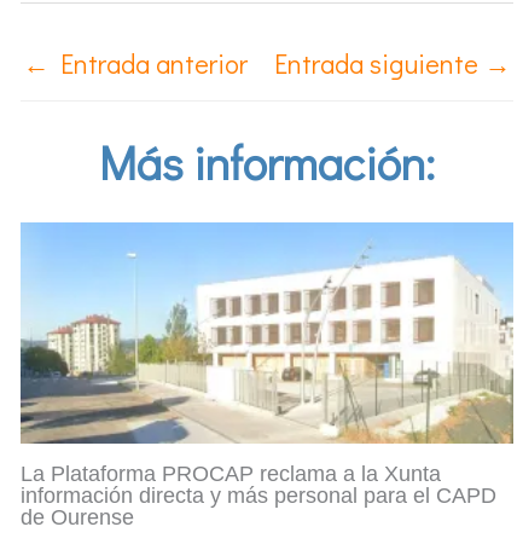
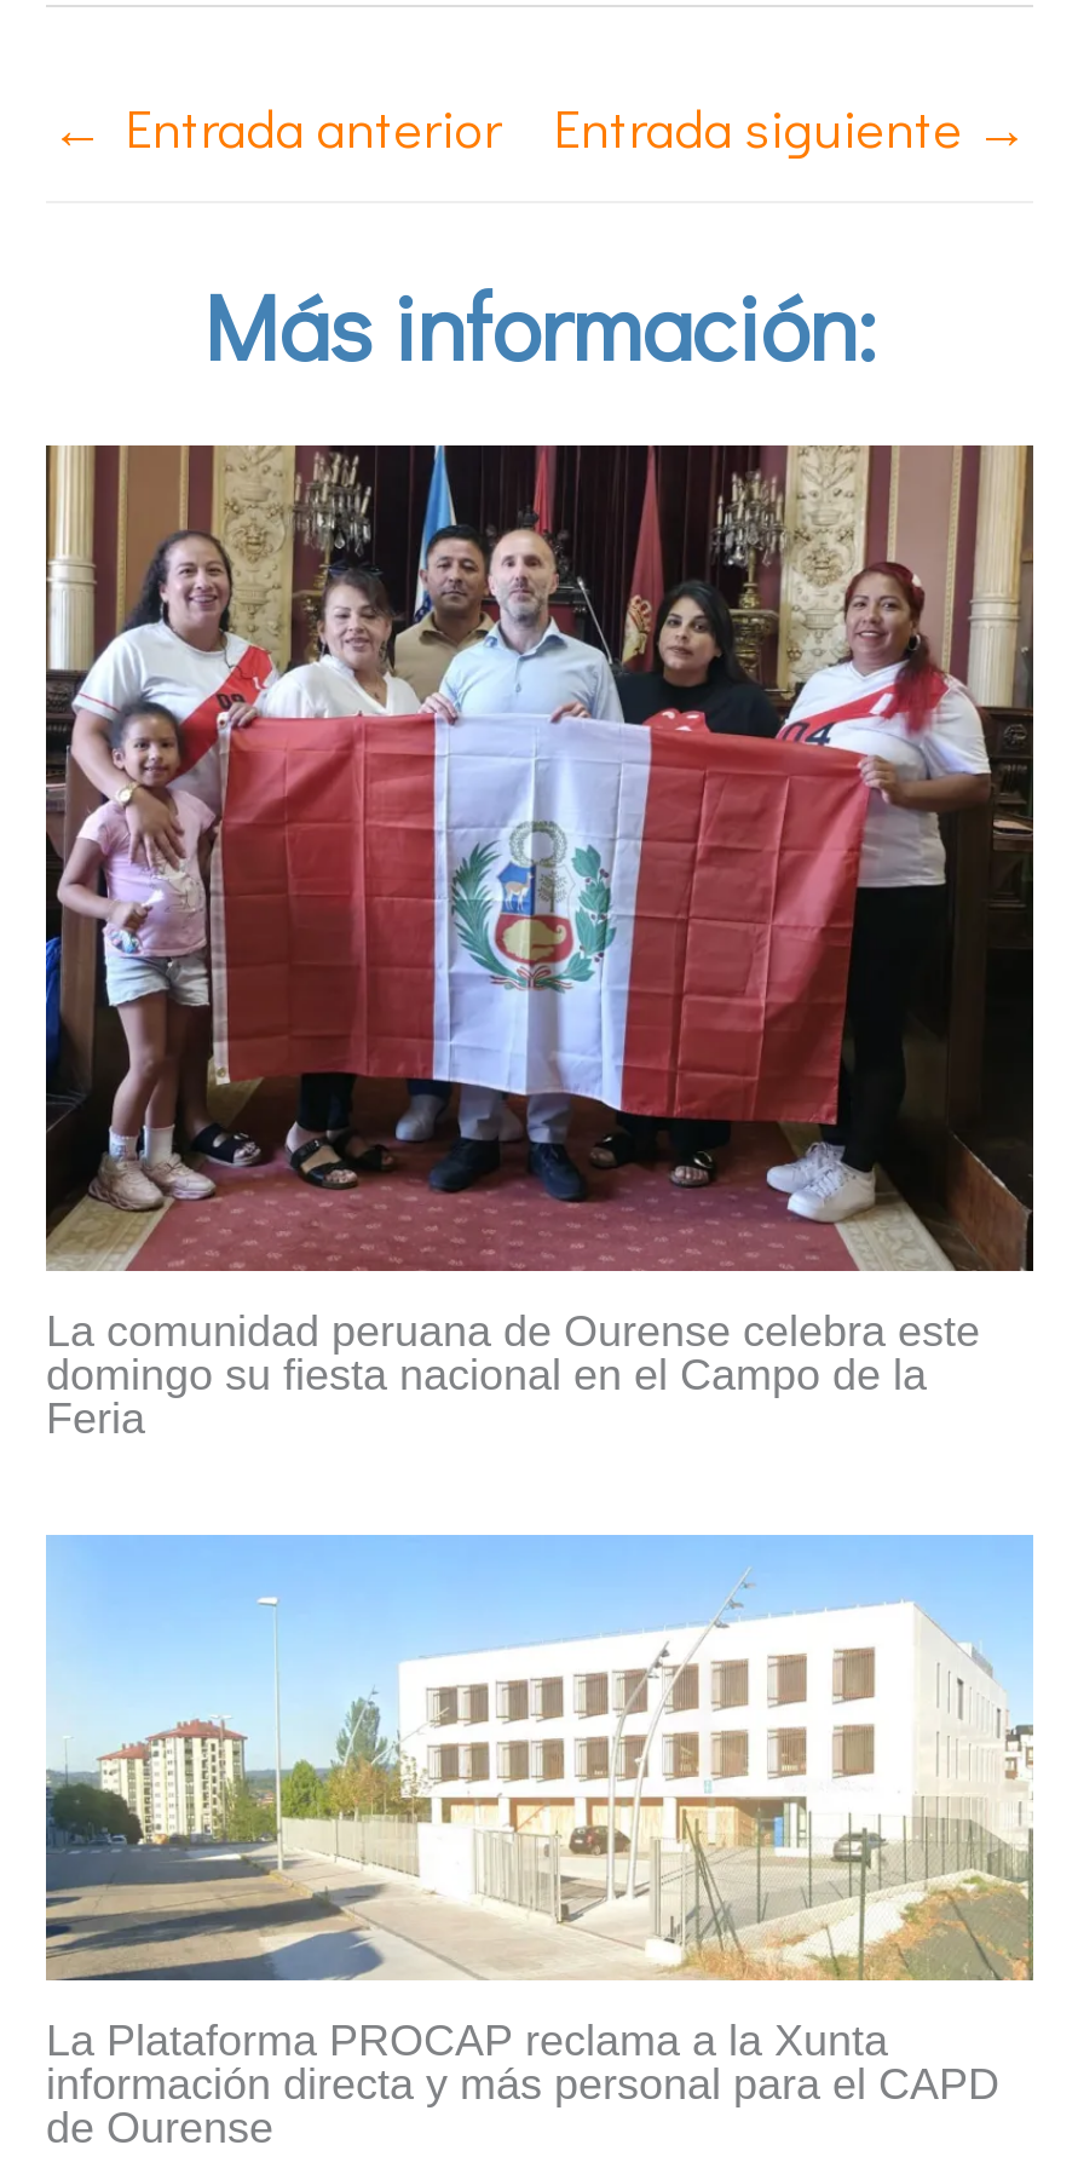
none -> [44,443,1036,1442] [image] | La comunidad peruana de Ourense celebra este | domingo su fiesta nacional en el Campo de la | Feria

